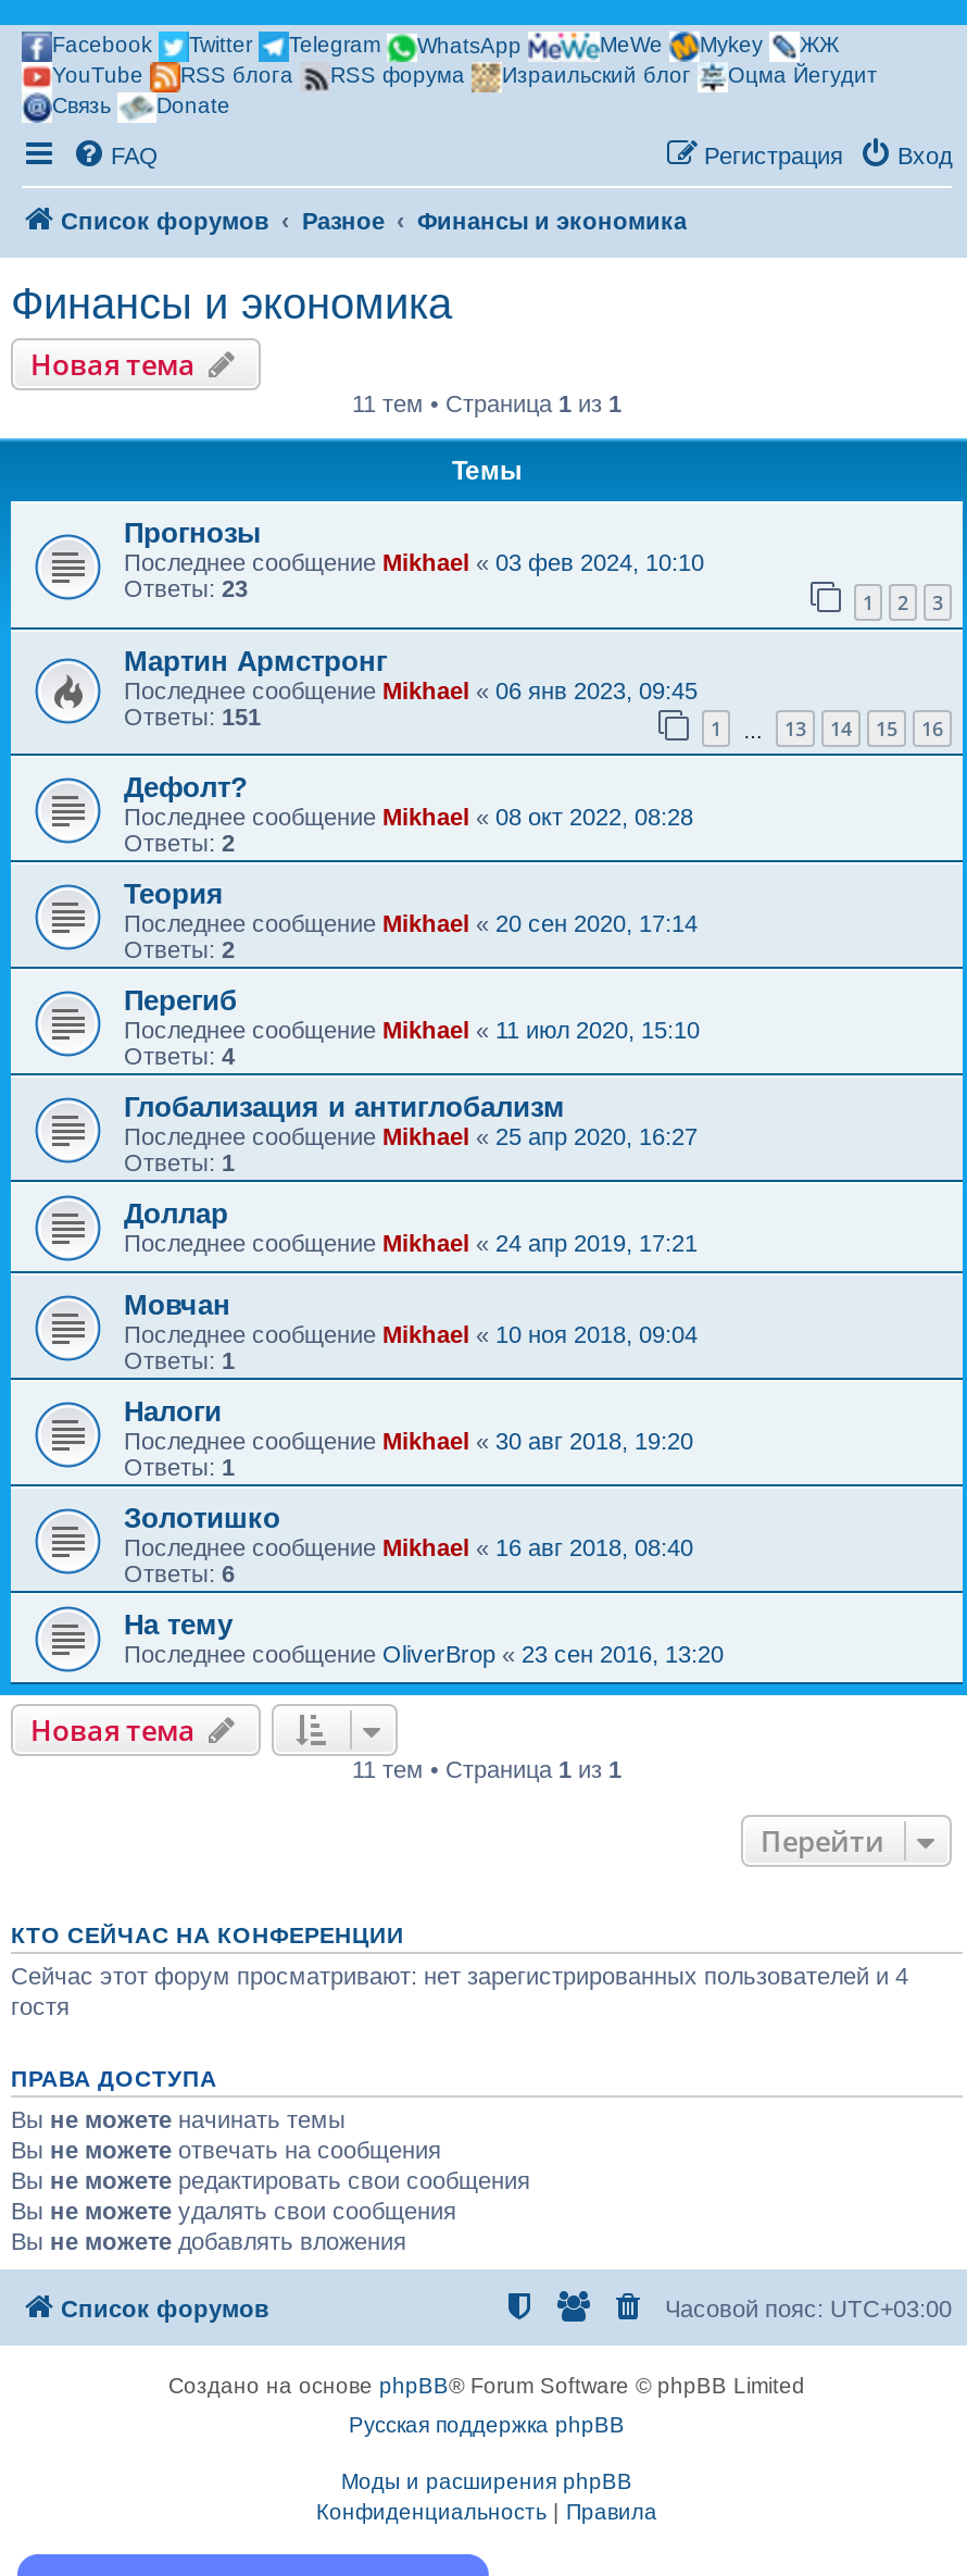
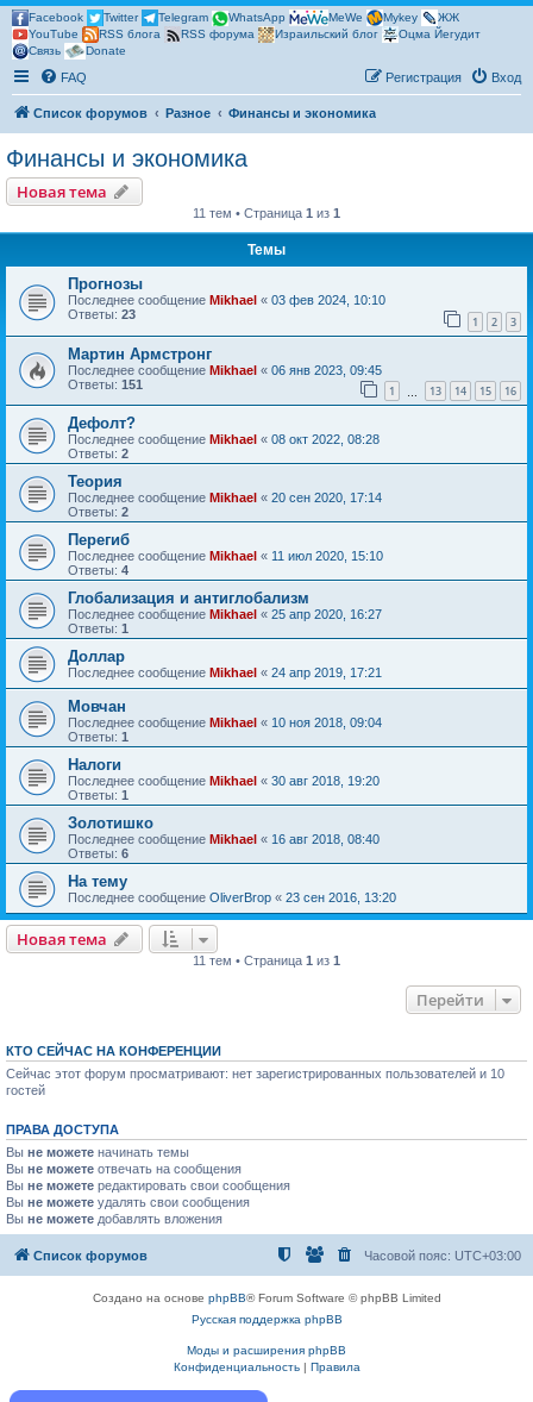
[11,1963,908,2020] Сейчас этот форум просматривают: нет зарегистрированных пользователей и 4 | гостя -> [6,1067,504,1098] Сейчас этот форум просматривают: нет зарегистрированных пользователей и 10 | гостей

